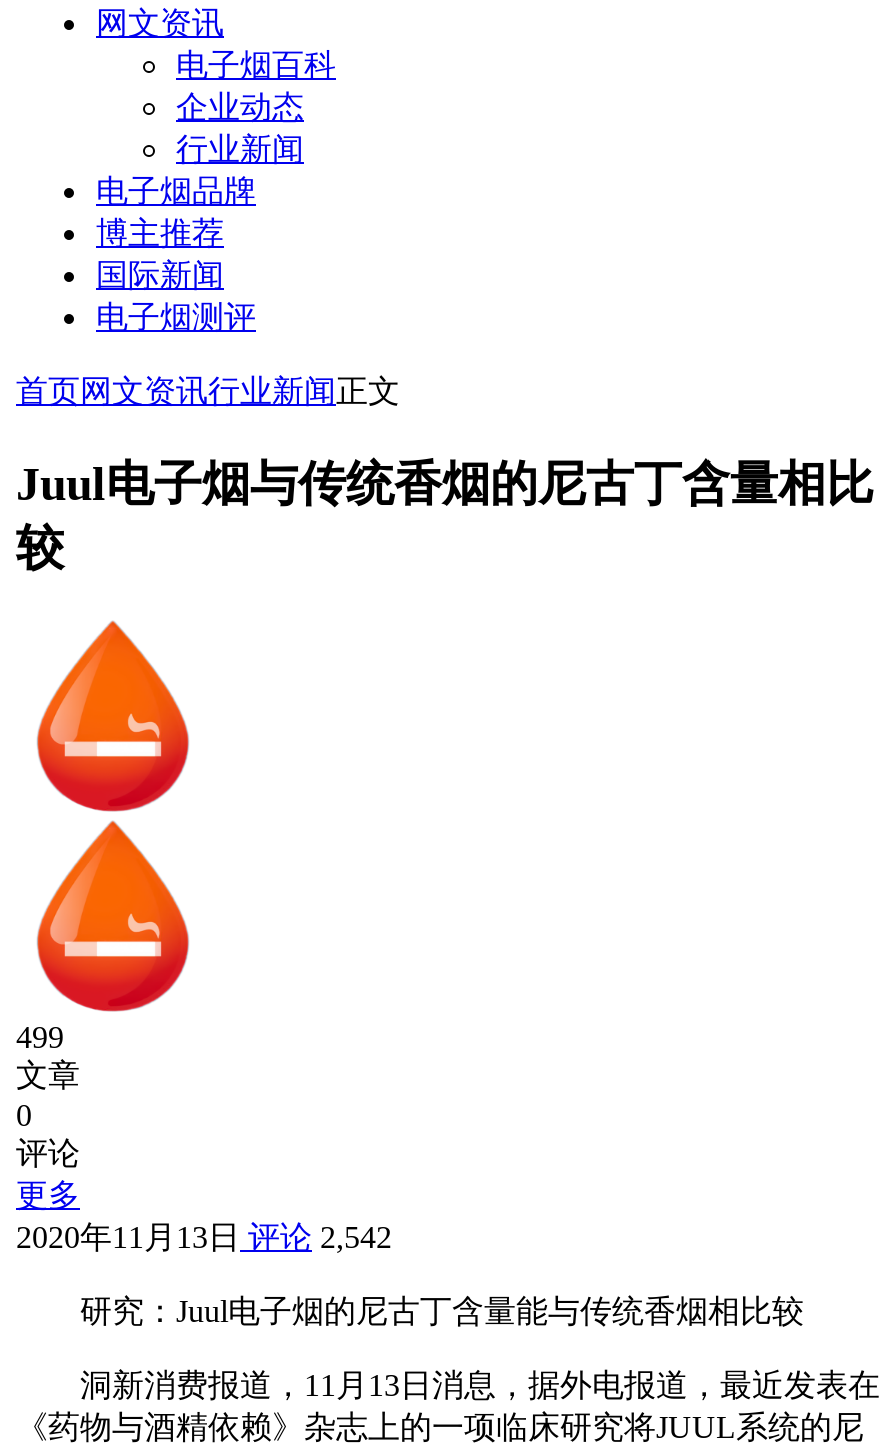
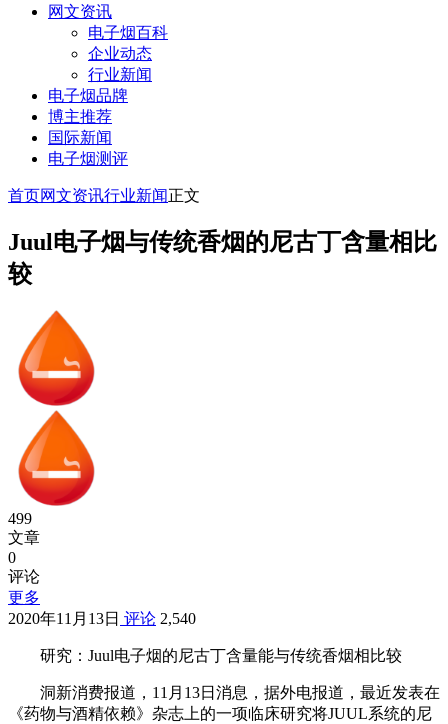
[16,1221,392,1255] 2020年11月13日评论2,542 -> [8,610,196,627] 2020年11月13日评论2,540

